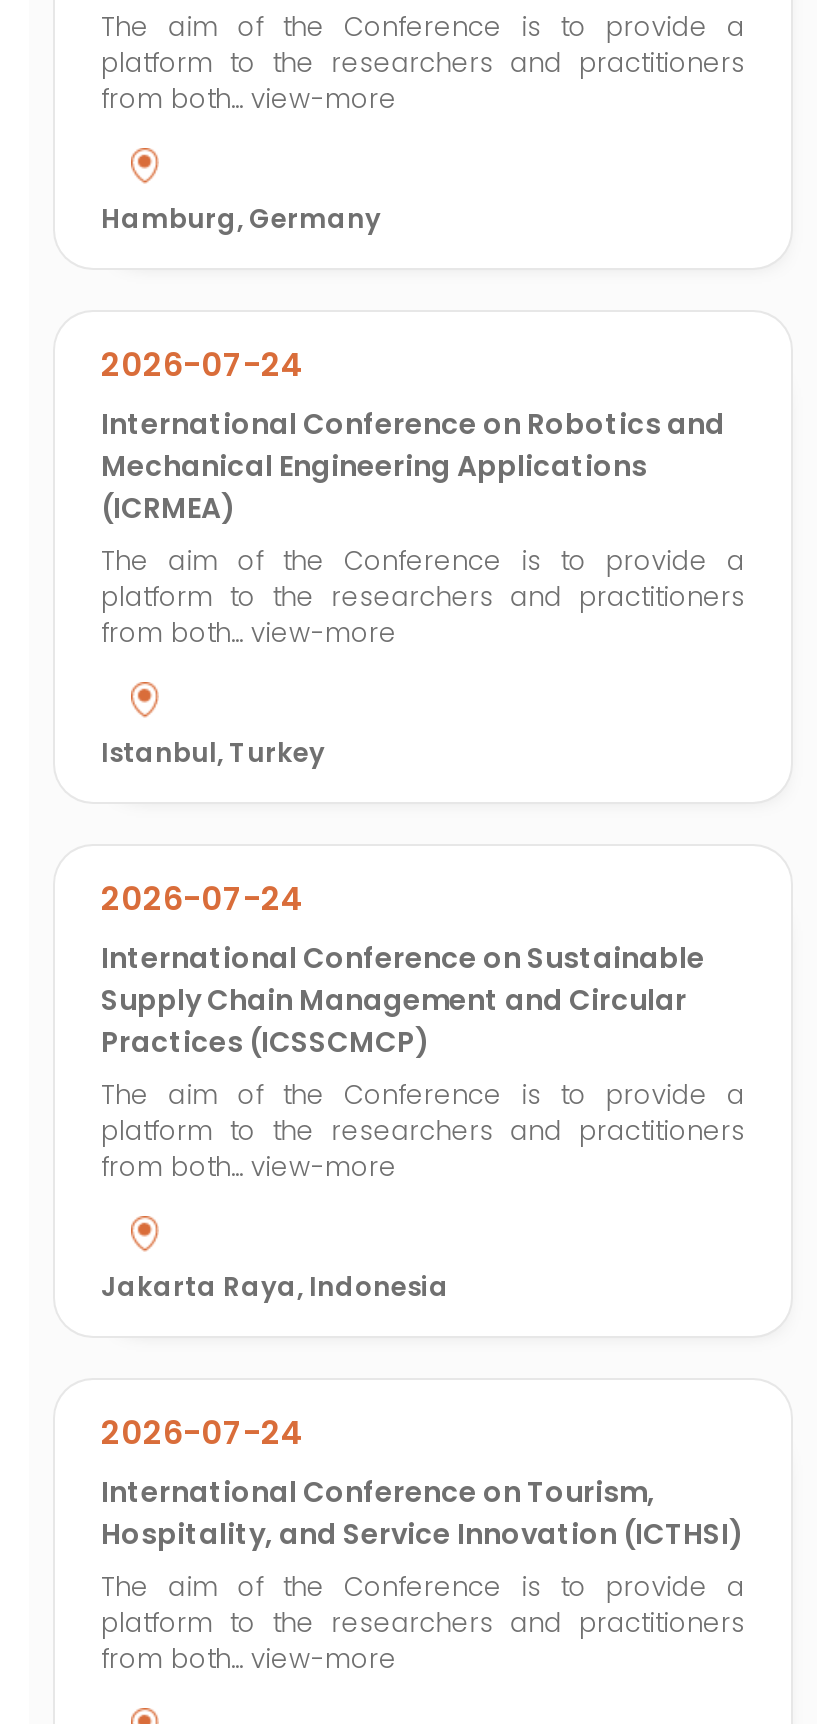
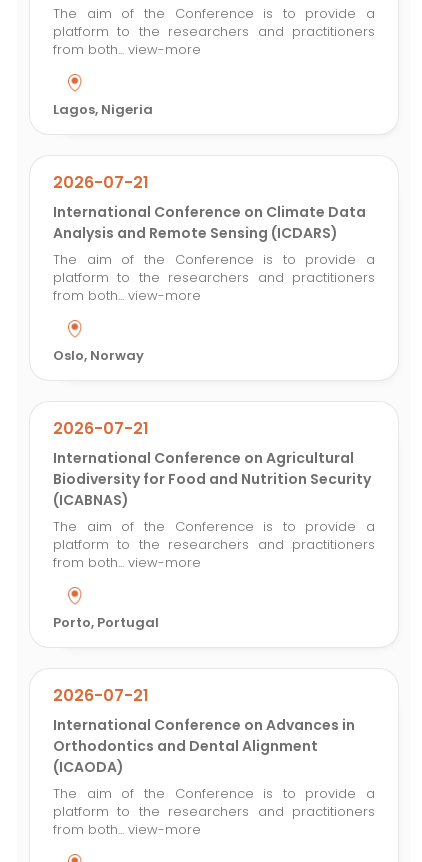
[101,200,381,238] Hamburg, Germany -> [53,100,153,119] Lagos, Nigeria
[101,342,725,528] 2026-07-24 | International Conference on Robotics and | Mechanical Engineering Applications | (ICRMEA) -> [53,171,366,243] 2026-07-21 | International Conference on Climate Data | Analysis and Remote Sensing (ICDARS)
moved [101,542,745,652] -> [53,250,375,305]: The aim of the Conference is to provide a | platform to the researchers and practitioners | from both... view-more
[101,734,325,772] Istanbul, Turkey -> [53,346,144,365] Oslo, Norway
[101,876,705,1062] 2026-07-24 | International Conference on Sustainable | Supply Chain Management and Circular | Practices (ICSSCMCP) -> [53,417,371,510] 2026-07-21 | International Conference on Agricultural | Biodiversity for Food and Nutrition Security | (ICABNAS)
moved [101,1076,745,1186] -> [53,517,375,572]: The aim of the Conference is to provide a | platform to the researchers and practitioners | from both... view-more
[101,1268,449,1306] Jakarta Raya, Indonesia -> [53,613,159,632] Porto, Portugal
[101,1410,743,1554] 2026-07-24 | International Conference on Tourism, | Hospitality, and Service Innovation (ICTHSI) -> [53,684,355,777] 2026-07-21 | International Conference on Advances in | Orthodontics and Dental Alignment | (ICAODA)

